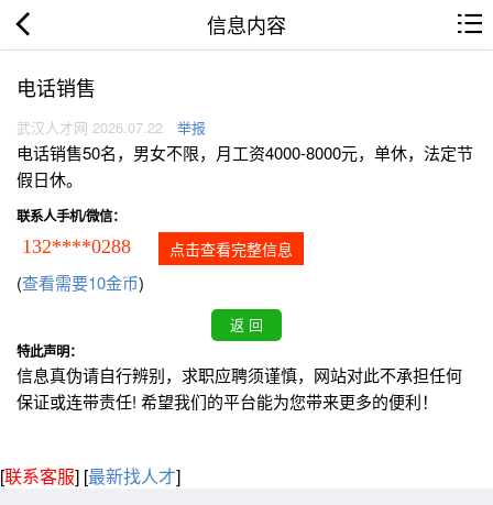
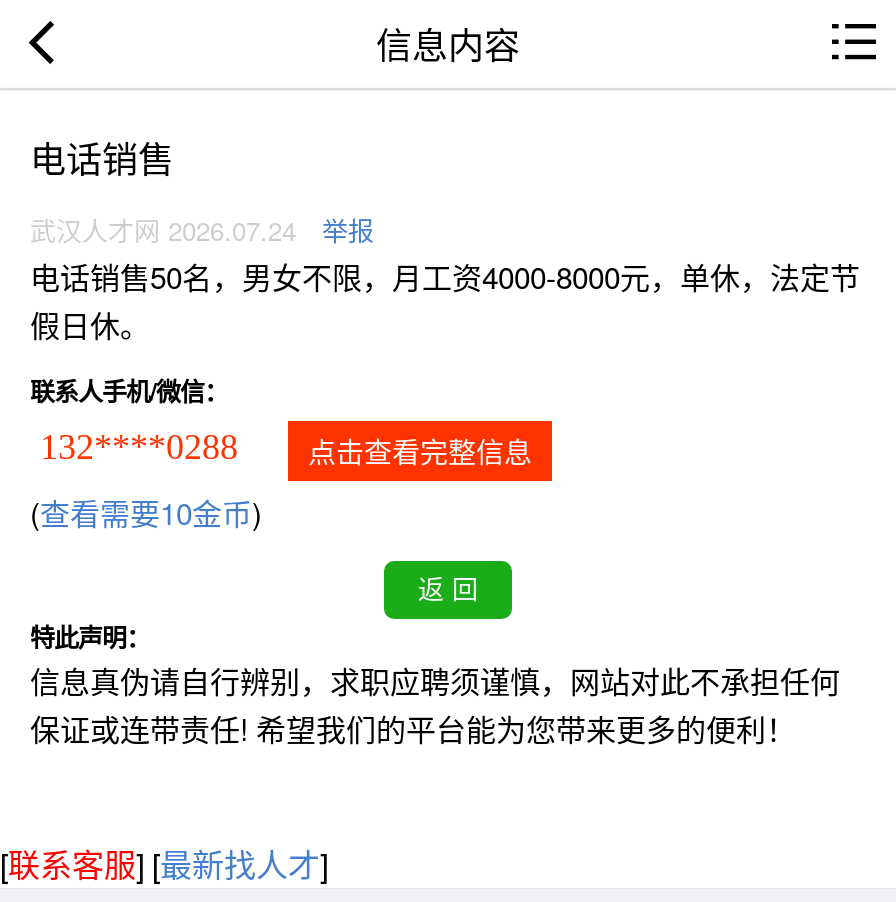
[17,117,206,138] 武汉人才网 2026.07.22 举报 -> [30,211,374,249] 武汉人才网 2026.07.24 举报

